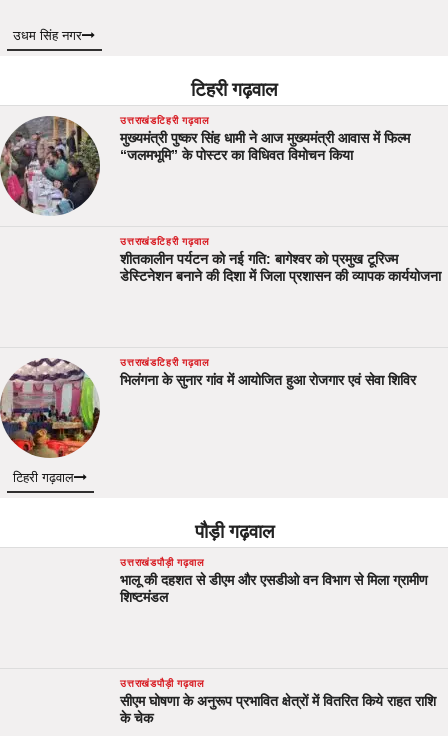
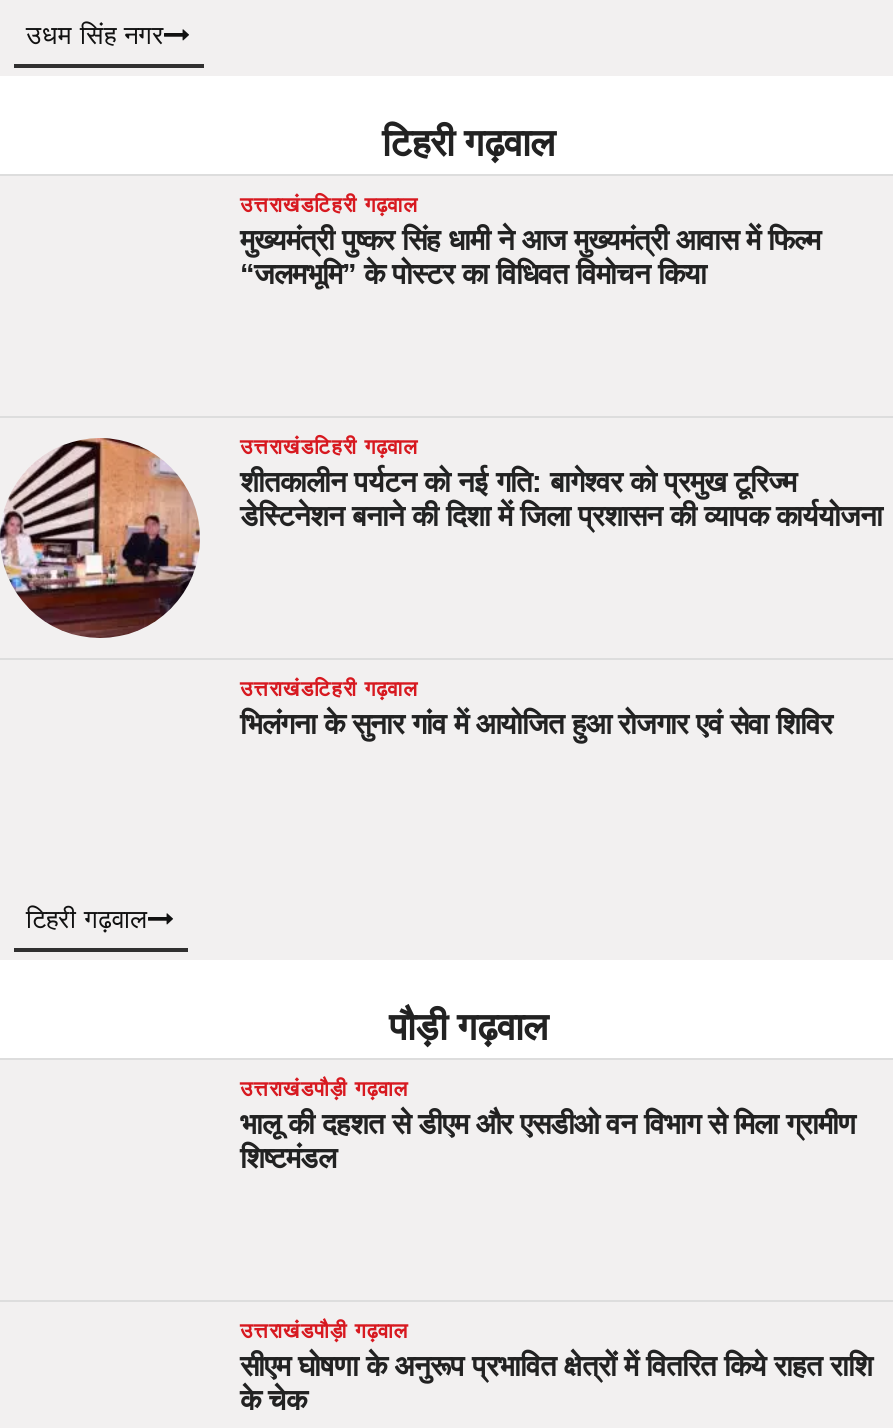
[3,115,101,216] [image] -> none
none -> [6,435,202,641] [image]
[3,357,101,459] [image] -> none

